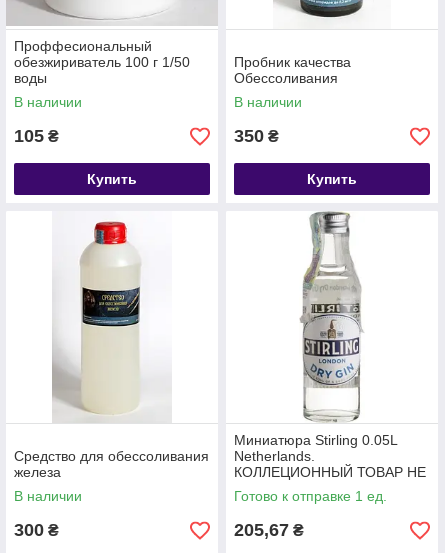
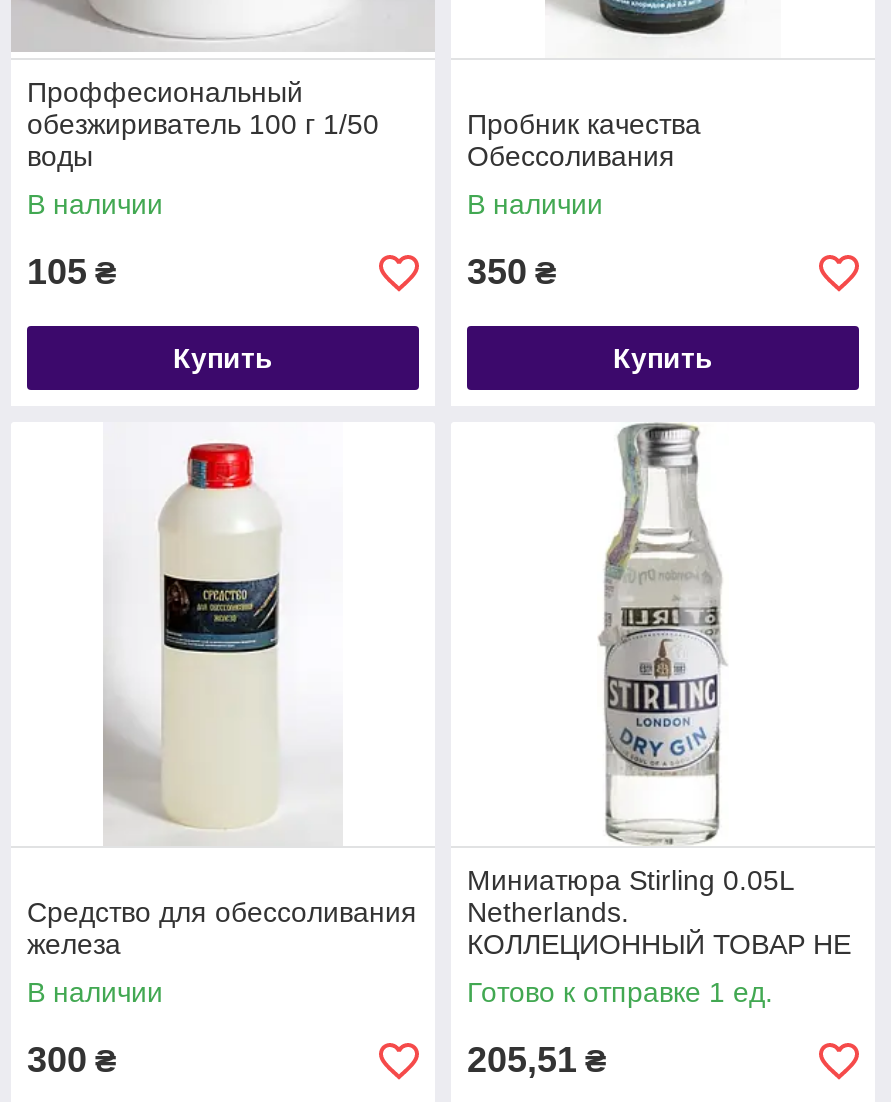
[234,520,304,540] 205,67 ₴ -> [467,1040,607,1080] 205,51 ₴

